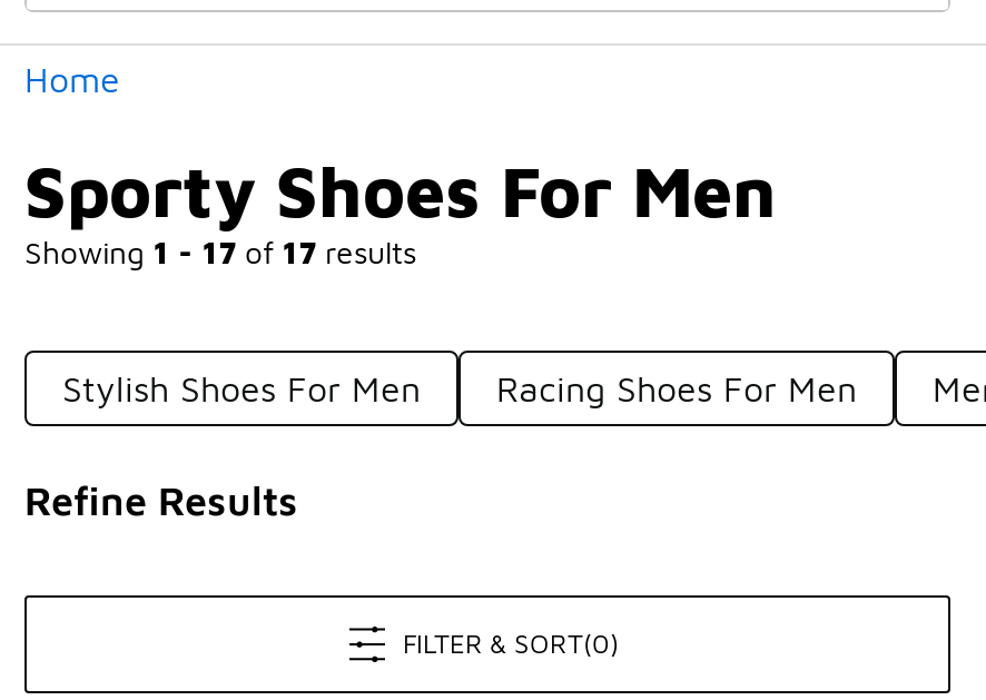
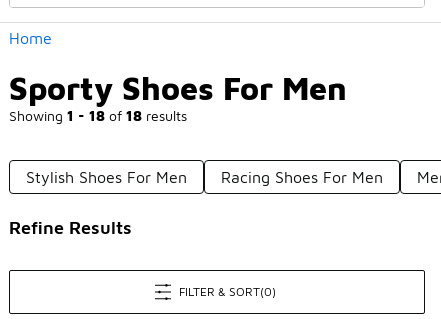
[24,233,416,270] Showing 1 - 17 of 17 results -> [9,107,187,124] Showing 1 - 18 of 18 results

